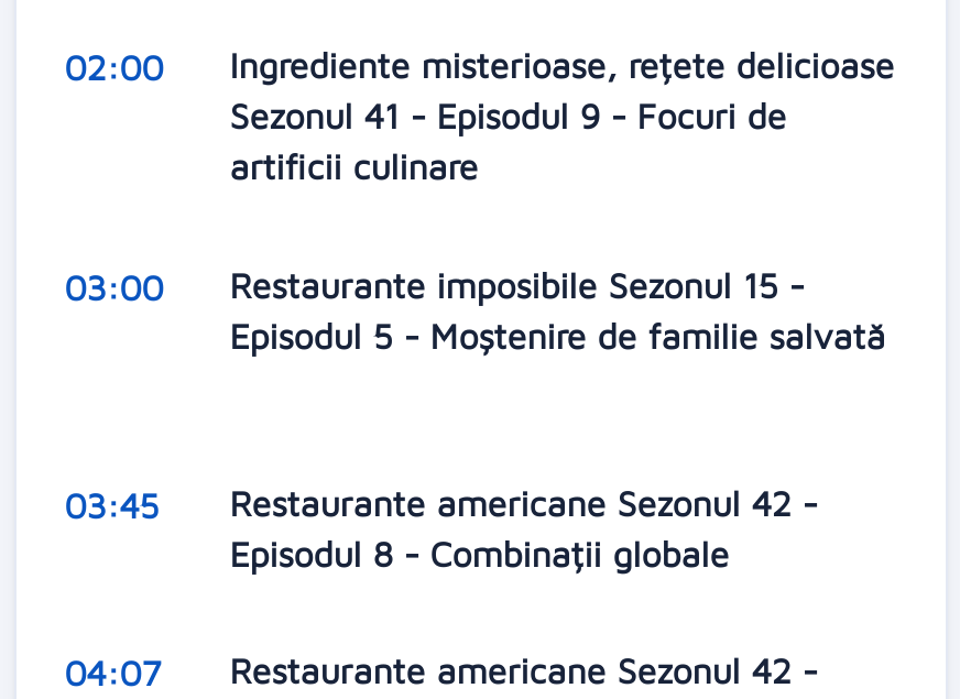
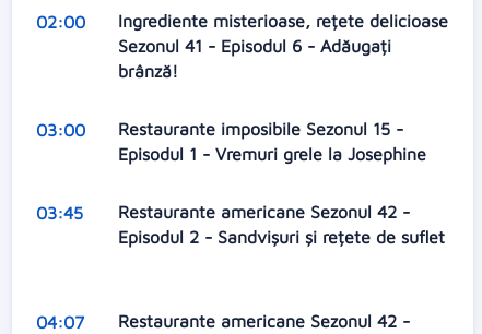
[230,97,787,187] Sezonul 41 - Episodul 9 - Focuri de | artificii culinare -> [118,35,391,80] Sezonul 41 - Episodul 6 - Adăugați | brânză!
[230,316,886,355] Episodul 5 - Moștenire de familie salvată -> [118,144,432,164] Episodul 1 - Vremuri grele la Josephine
moved [64,484,818,526] -> [36,202,410,223]: 03:45 | Restaurante americane Sezonul 42 -
[230,535,740,574] Episodul 8 - Combinații globale -> [118,227,445,247] Episodul 2 - Sandvișuri și rețete de suflet

